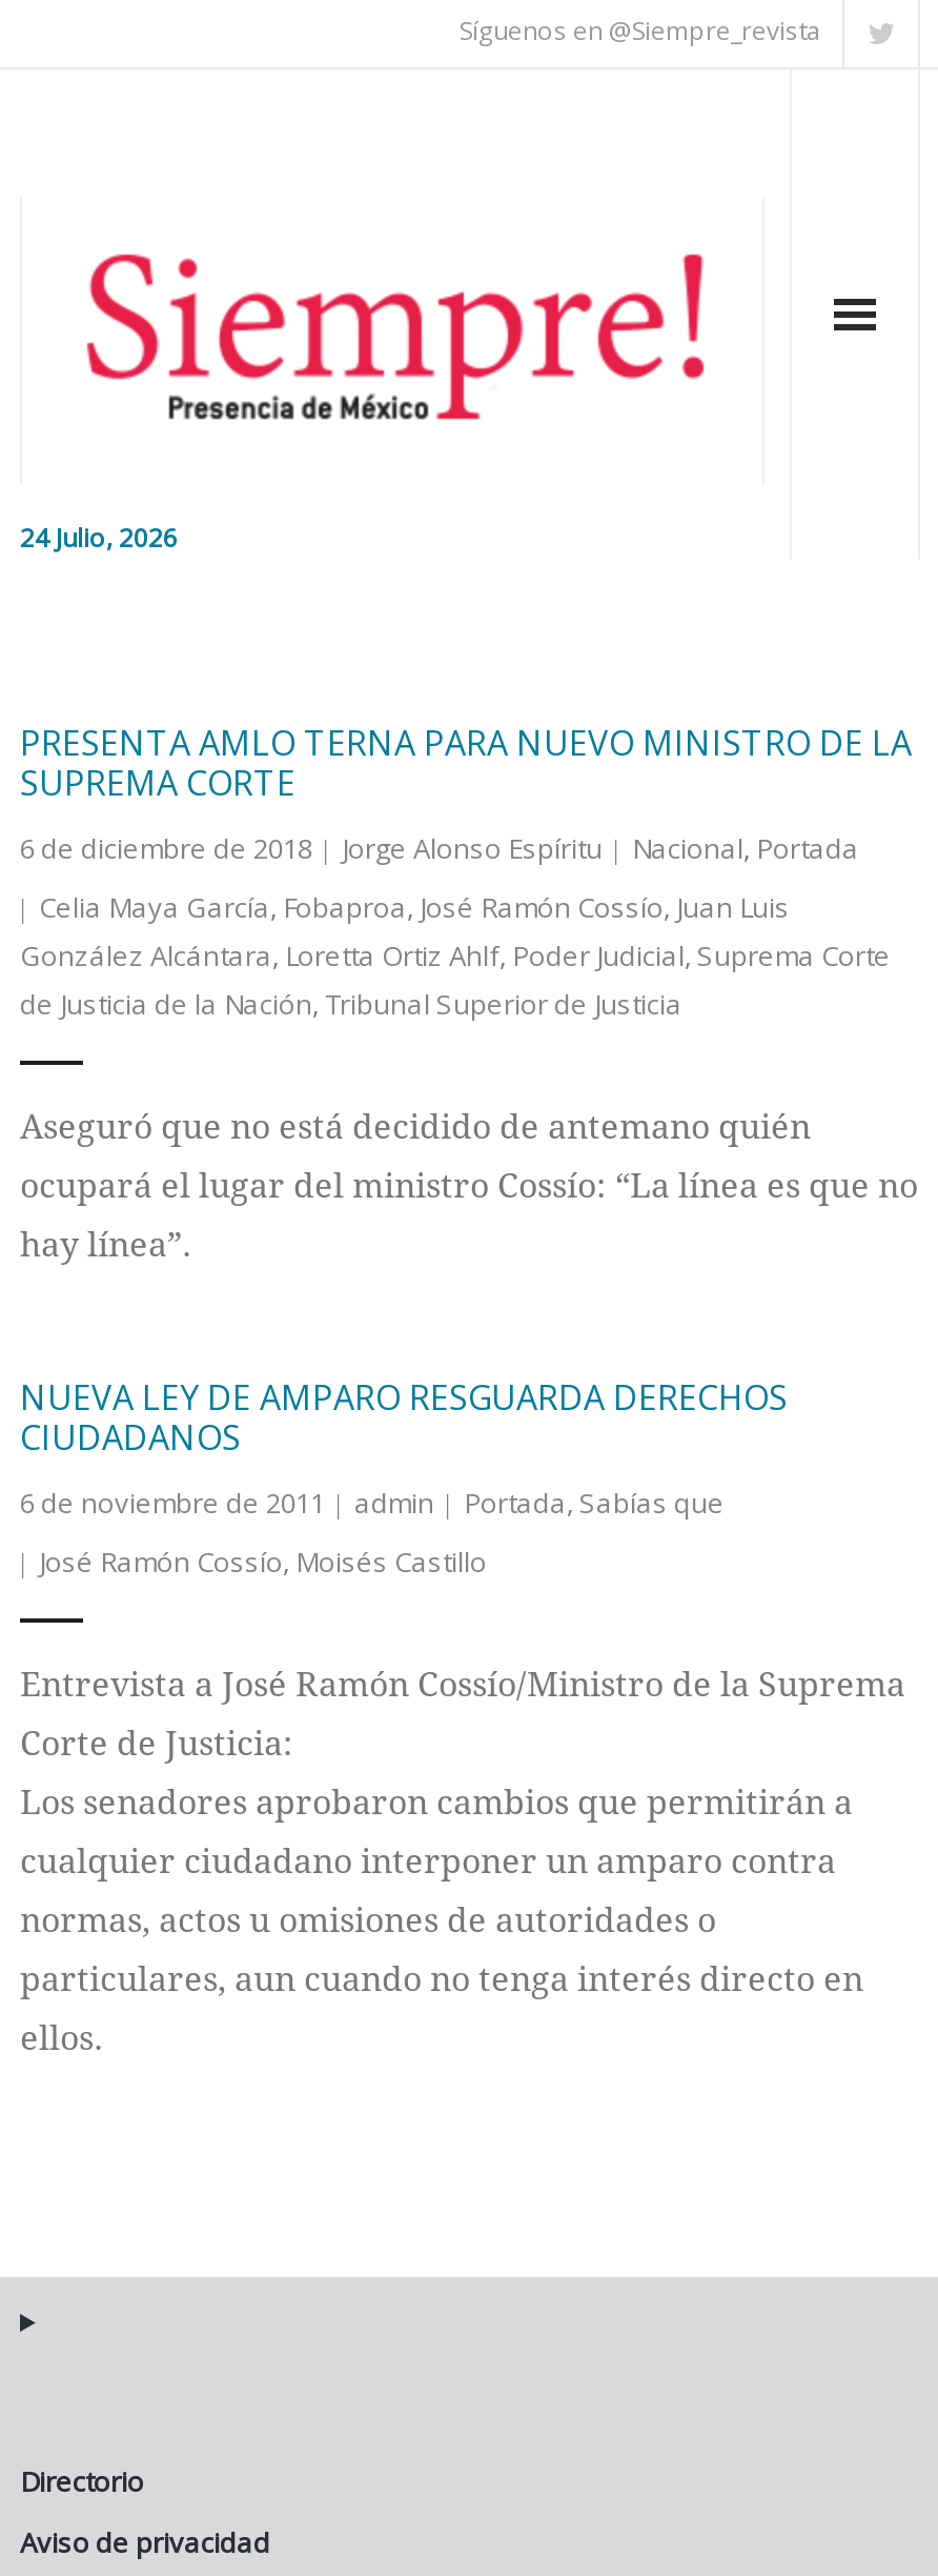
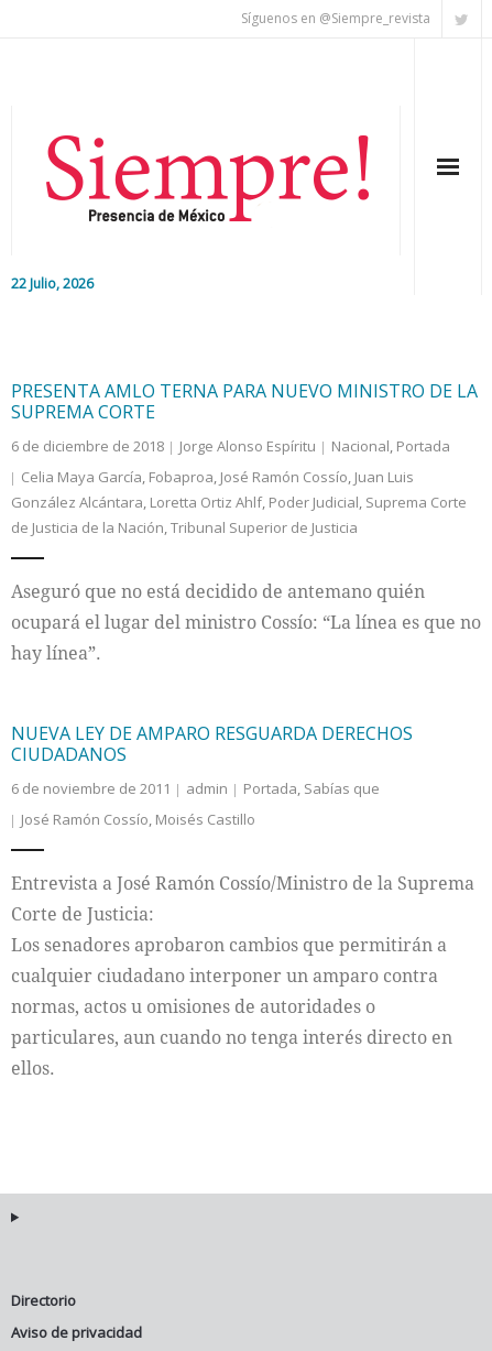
[20,520,178,556] 24 Julio, 2026 -> [11,274,94,293] 22 Julio, 2026

